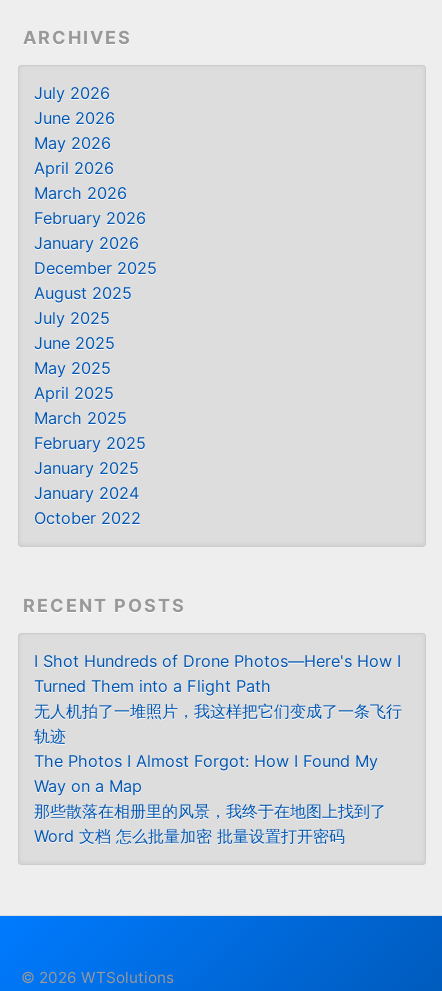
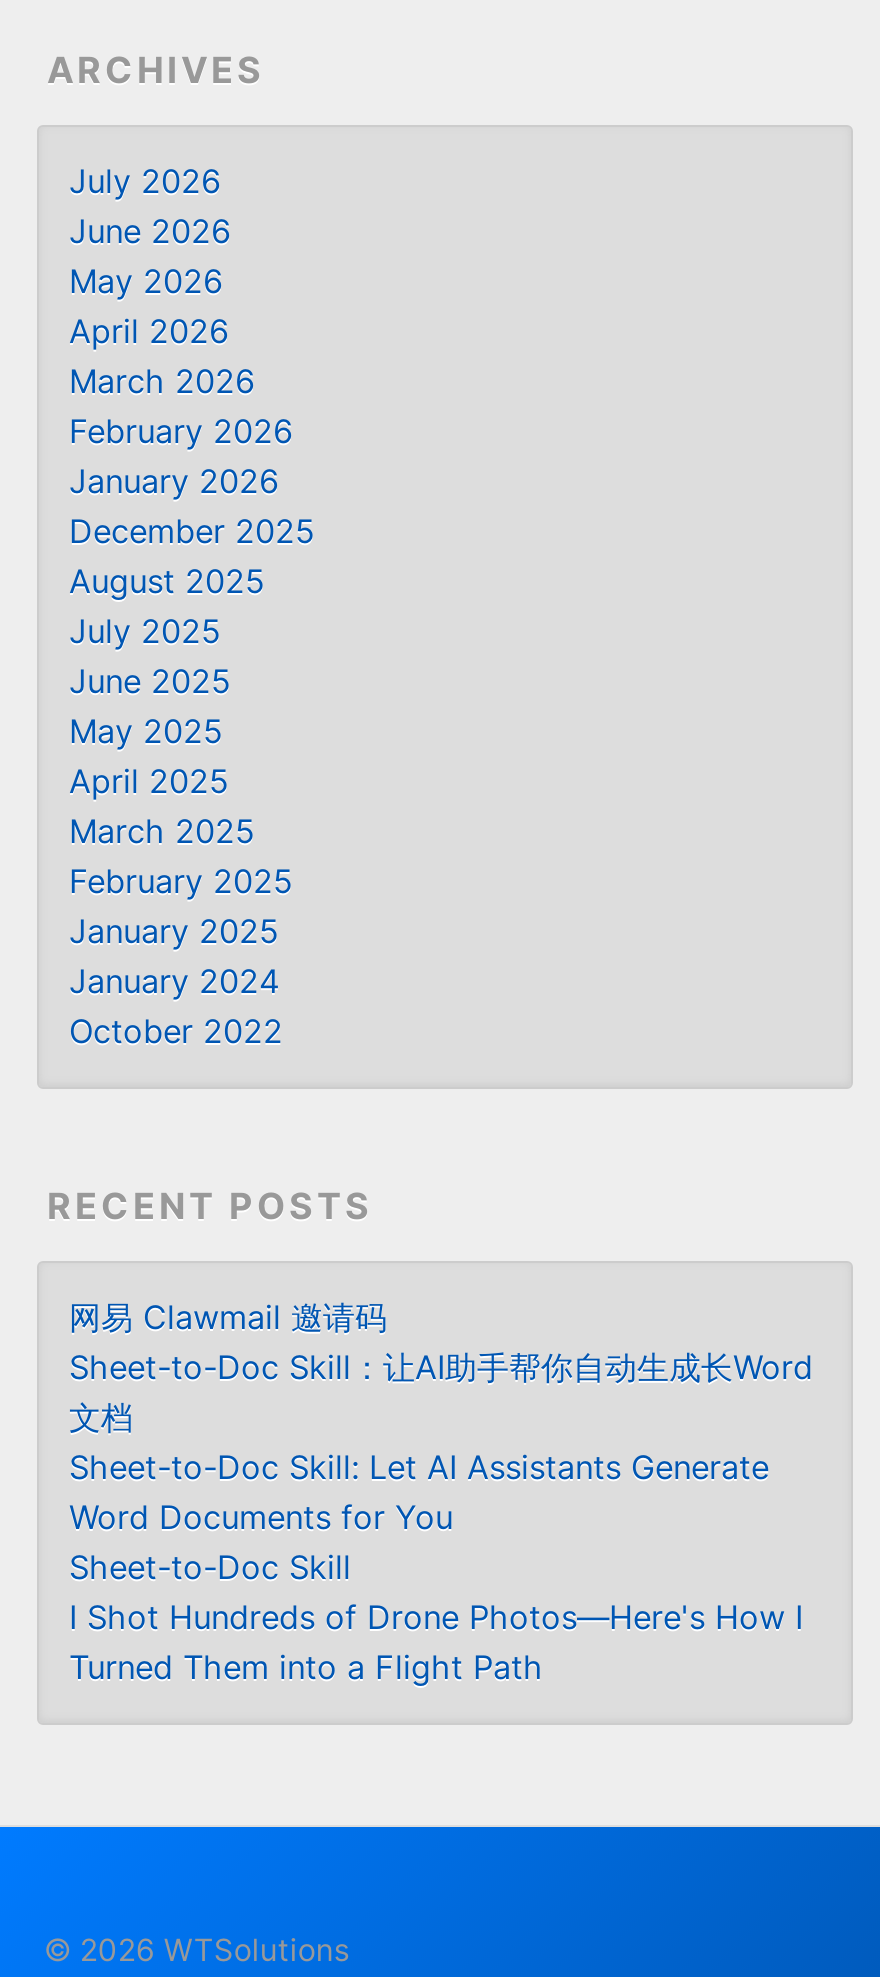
none -> [69,1298,813,1588] 网易 Clawmail 邀请码 | Sheet-to-Doc Skill：让AI助手帮你自动生成长Word | 文档 | Sheet-to-Doc Skill: Let AI Assistants Generate | Word Documents for You | Sheet-to-Doc Skill
moved [34,651,401,696] -> [69,1598,803,1688]: I Shot Hundreds of Drone Photos—Here's How I | Turned Them into a Flight Path
[34,701,402,846] 无人机拍了一堆照片，我这样把它们变成了一条飞行 | 轨迹 | The Photos I Almost Forgot: How I Found My | Way on a Map | 那些散落在相册里的风景，我终于在地图上找到了 | Word 文档 怎么批量加密 批量设置打开密码 -> none

